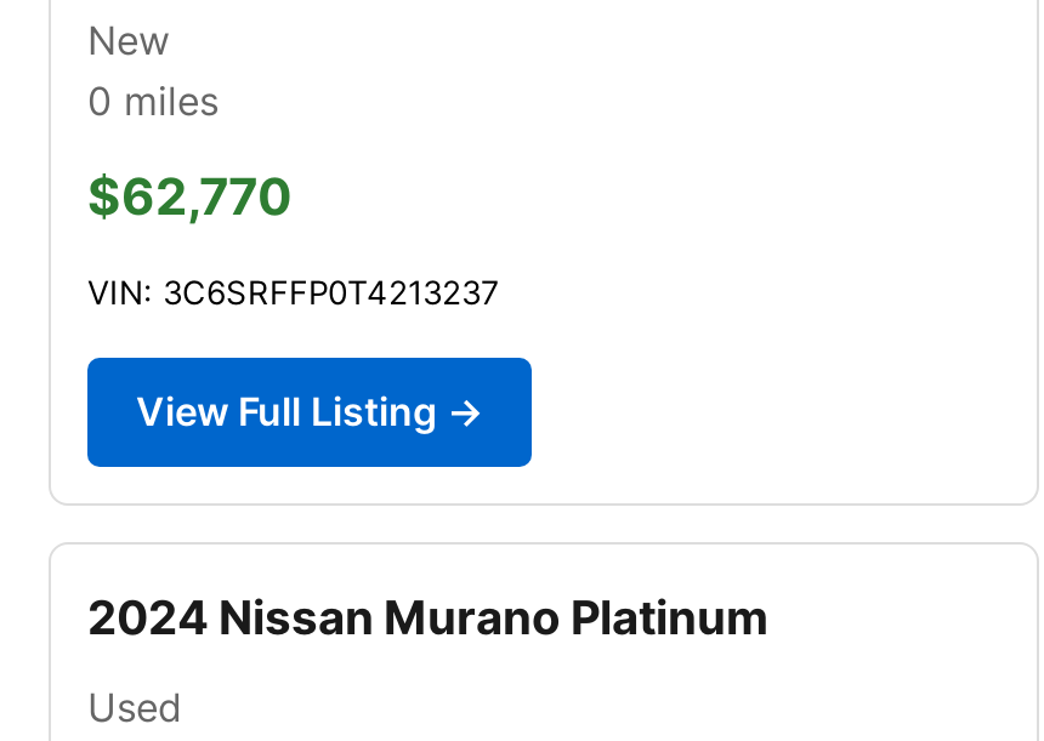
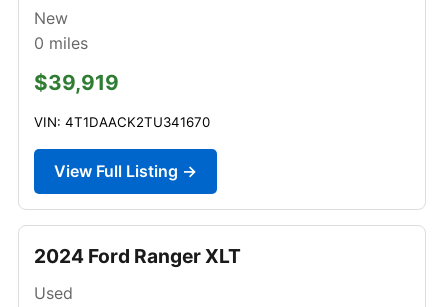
[87,166,291,227] $62,770 -> [34,70,119,95] $39,919
[87,273,500,311] VIN: 3C6SRFFP0T4213237 -> [34,114,210,130] VIN: 4T1DAACK2TU341670
[87,588,770,646] 2024 Nissan Murano Platinum -> [34,244,241,268] 2024 Ford Ranger XLT

